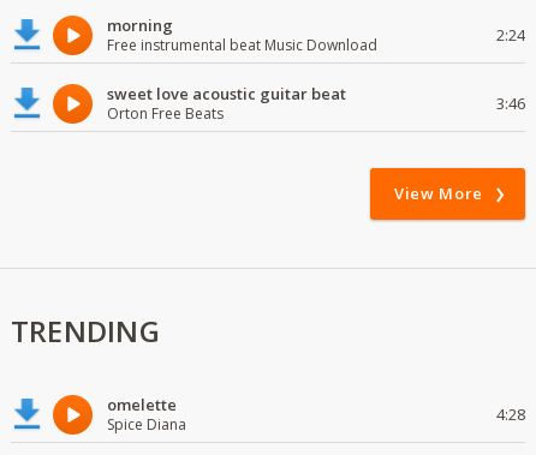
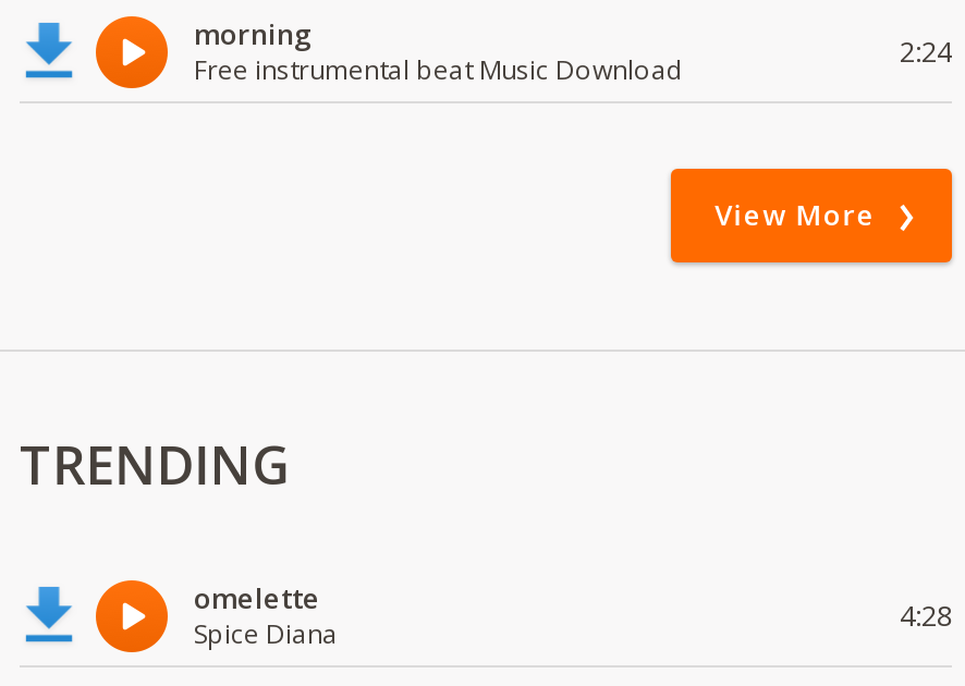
[107,83,525,124] sweet love acoustic guitar beat | Orton Free Beats | 3:46 -> none

